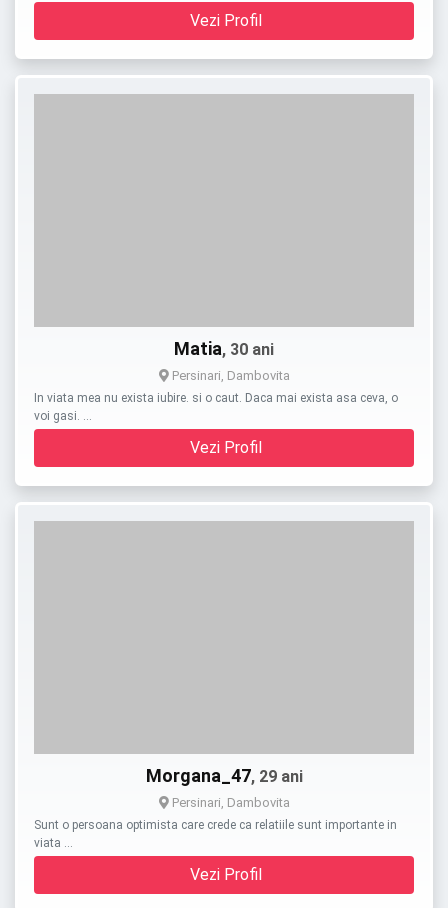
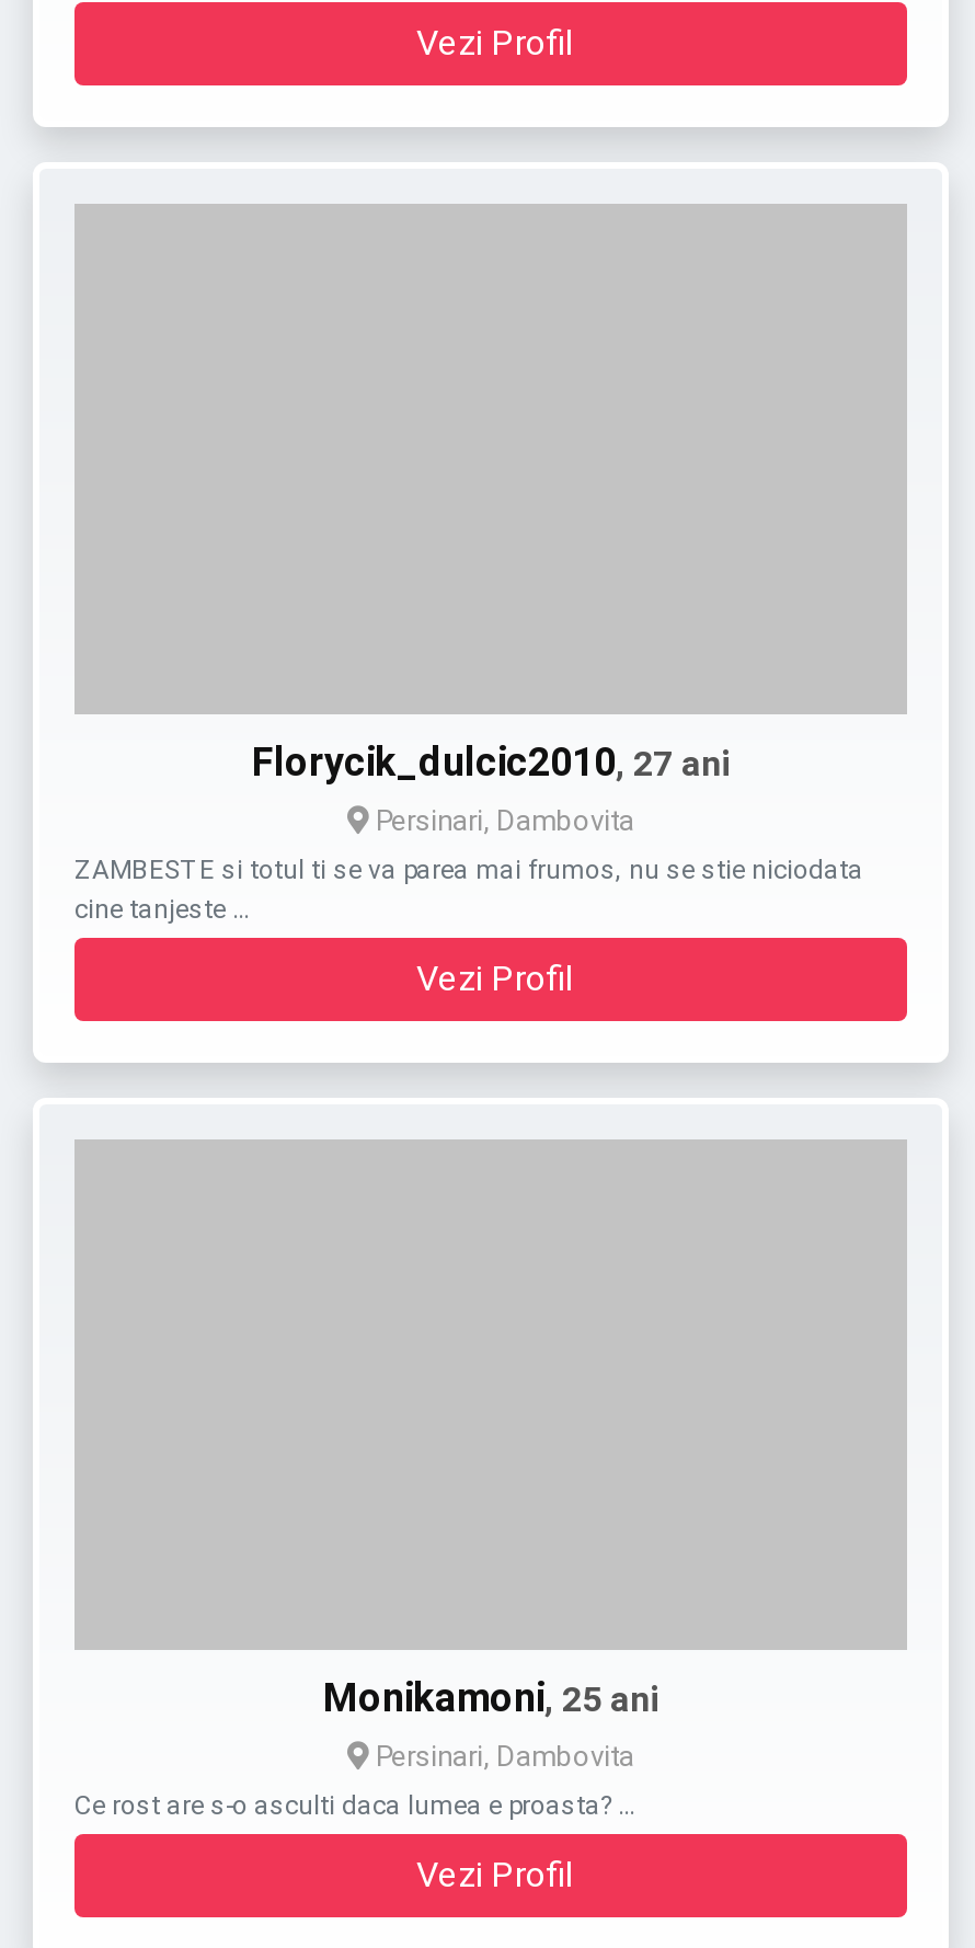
[174,338,274,359] Matia, 30 ani -> [252,738,730,784] Florycik_dulcic2010, 27 ani
[34,391,398,423] In viata mea nu exista iubire. si o caut. Daca mai exista asa ceva, o | voi gasi. … -> [74,855,863,925] ZAMBESTE si totul ti se va parea mai frumos, nu se stie niciodata | cine tanjeste …
[145,765,302,786] Morgana_47, 29 ani -> [323,1674,658,1720] Monikamoni, 25 ani
[34,818,397,850] Sunt o persoana optimista care crede ca relatiile sunt importante in | viata … -> [74,1790,638,1821] Ce rost are s-o asculti daca lumea e proasta? …

